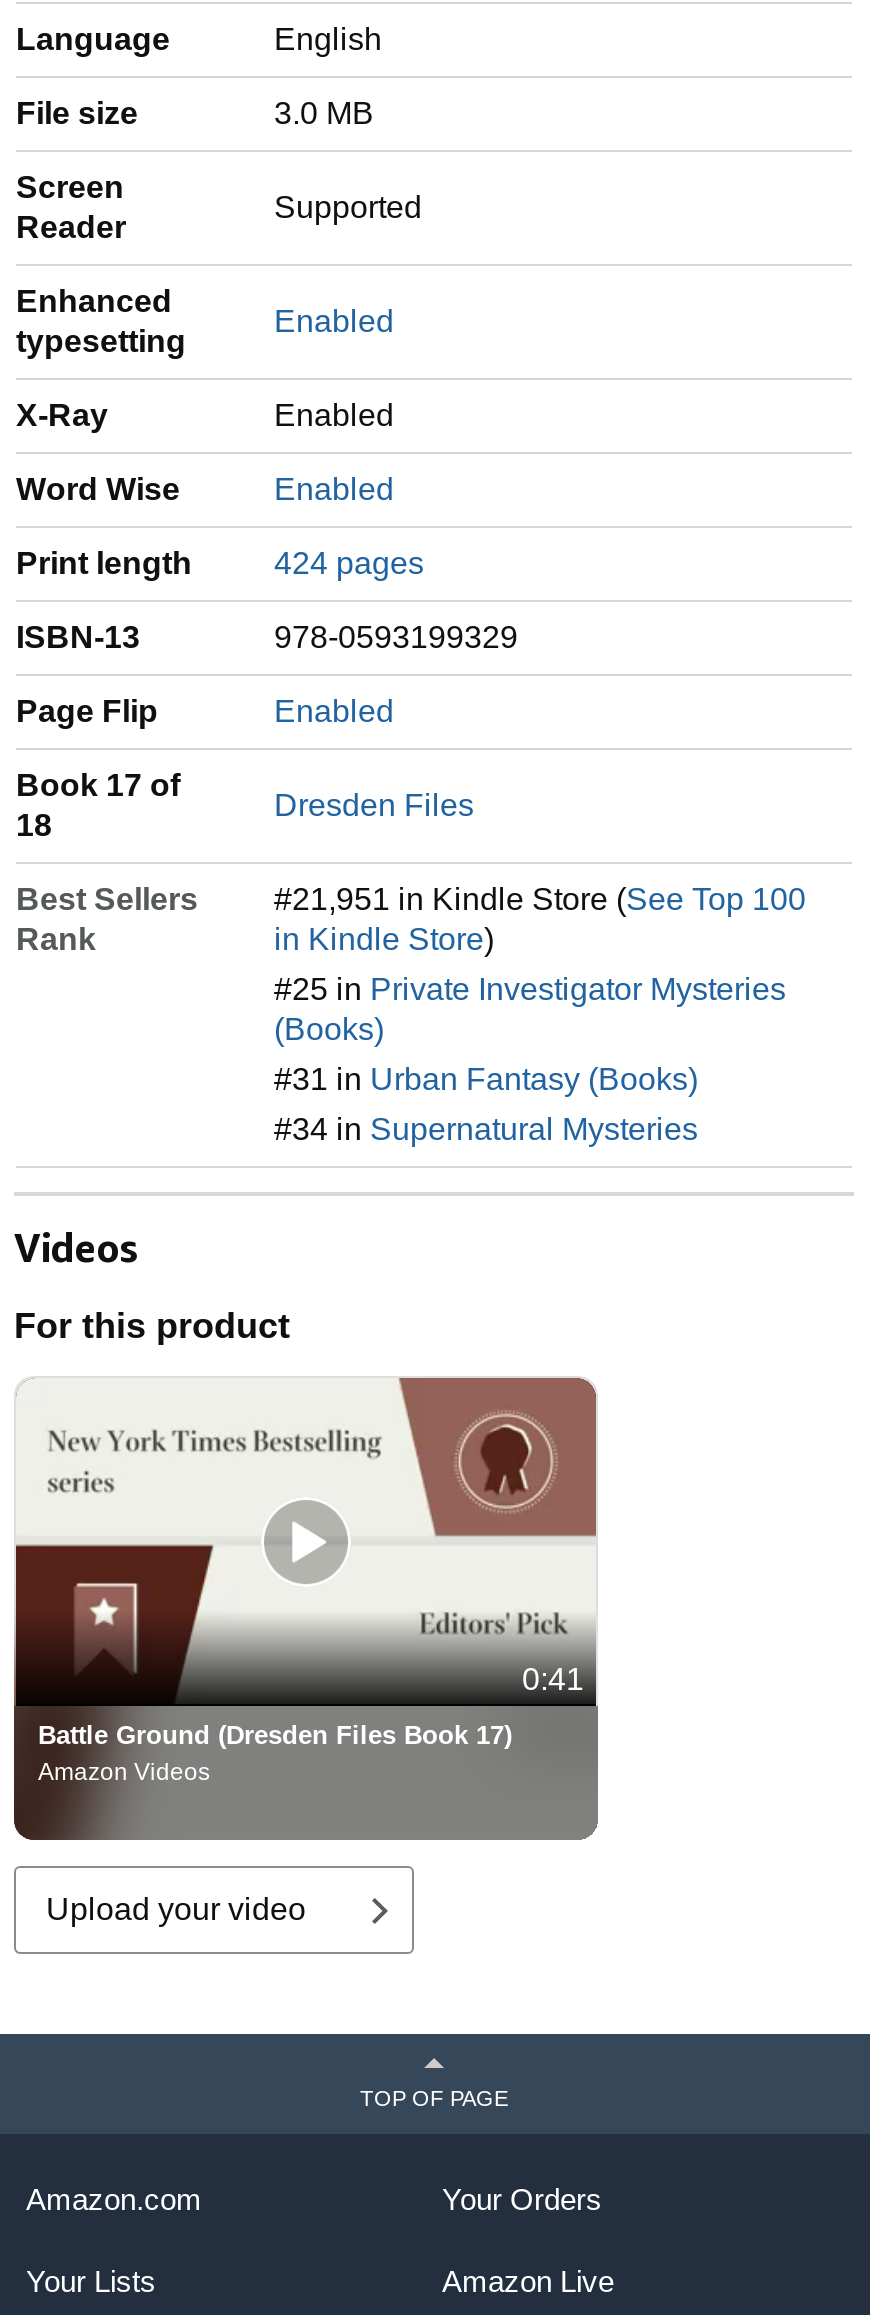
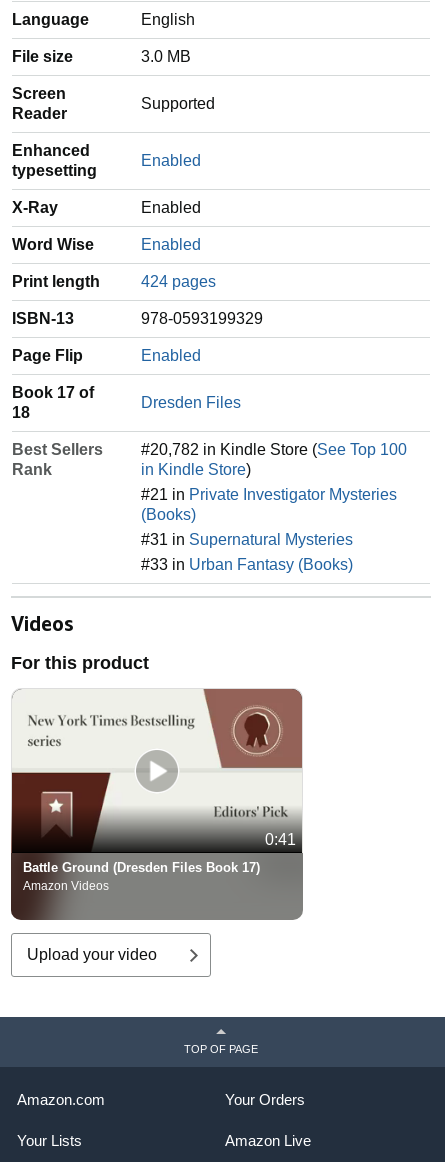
[274,881,806,915] #21,951 in Kindle Store (See Top 100 -> [141,440,407,457] #20,782 in Kindle Store (See Top 100
[274,971,786,1005] #25 in Private Investigator Mysteries -> [141,485,397,502] #21 in Private Investigator Mysteries
[274,1061,698,1095] #31 in Urban Fantasy (Books) -> [141,530,353,547] #31 in Supernatural Mysteries
[274,1111,698,1145] #34 in Supernatural Mysteries -> [141,555,353,572] #33 in Urban Fantasy (Books)

